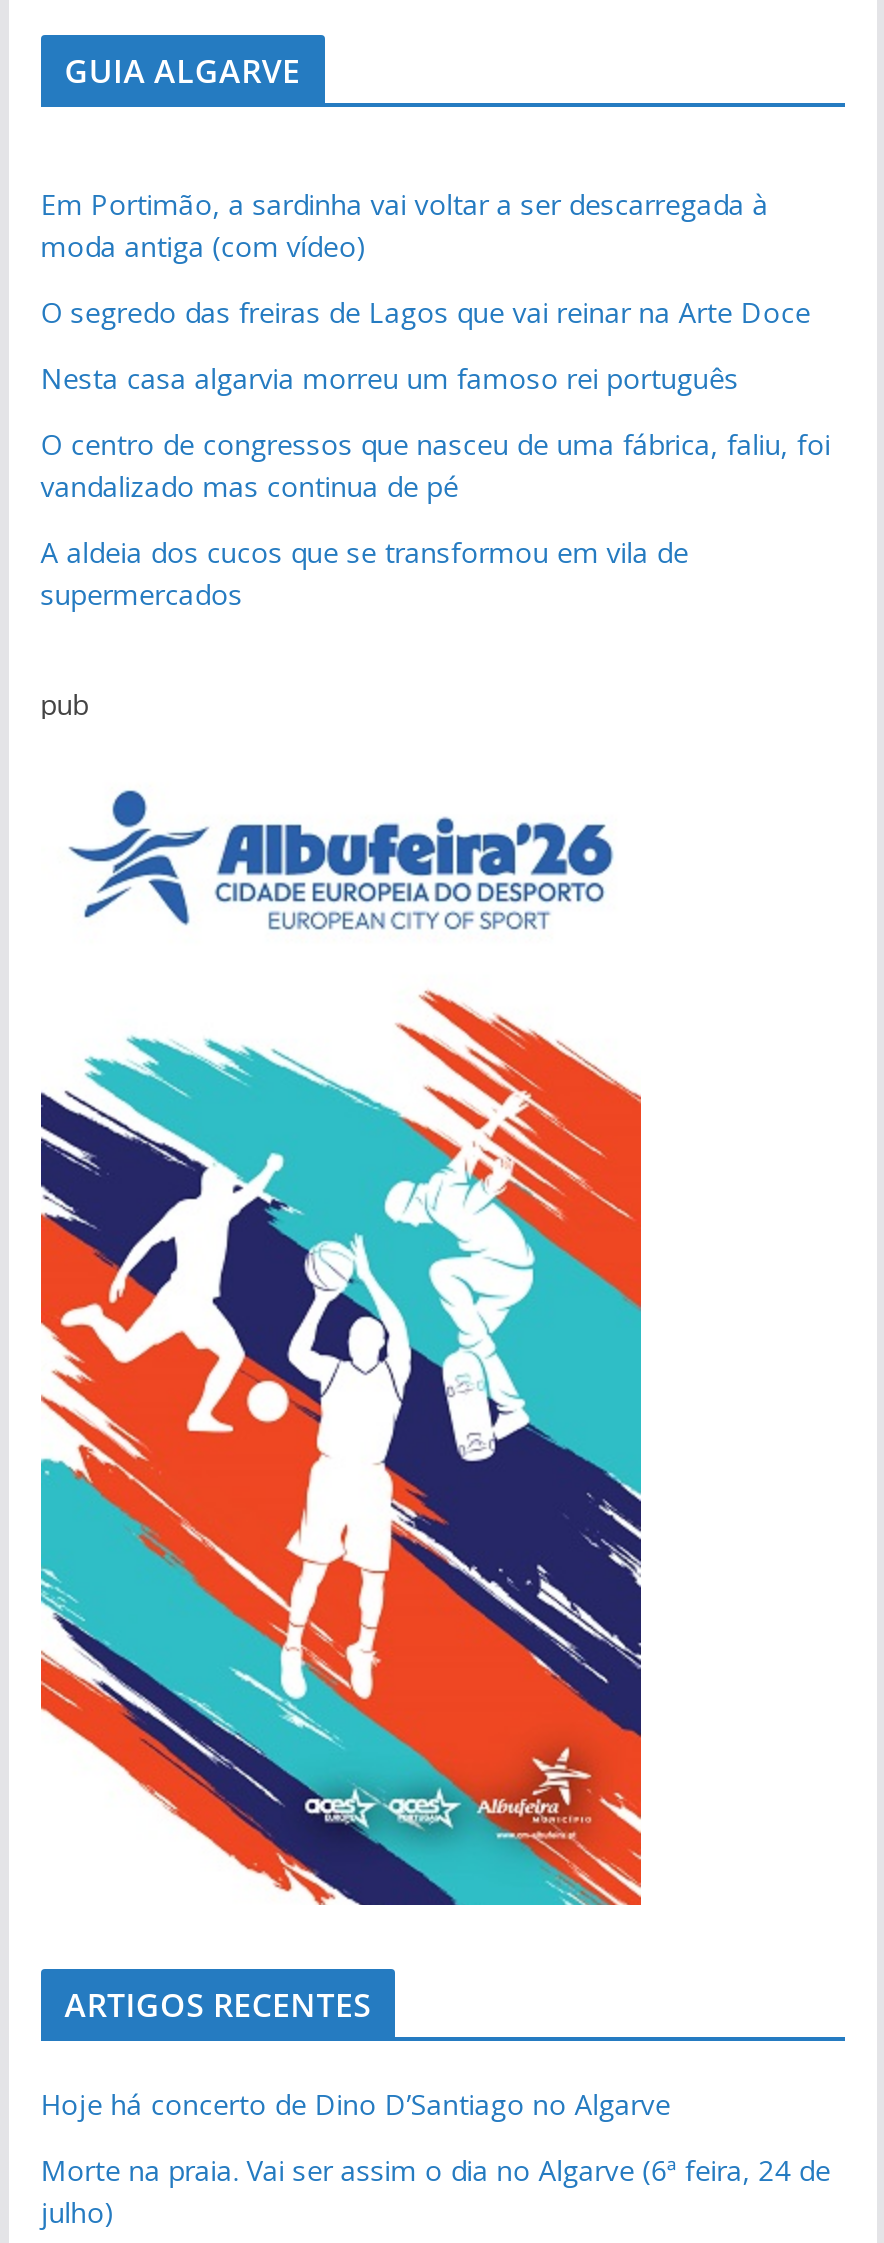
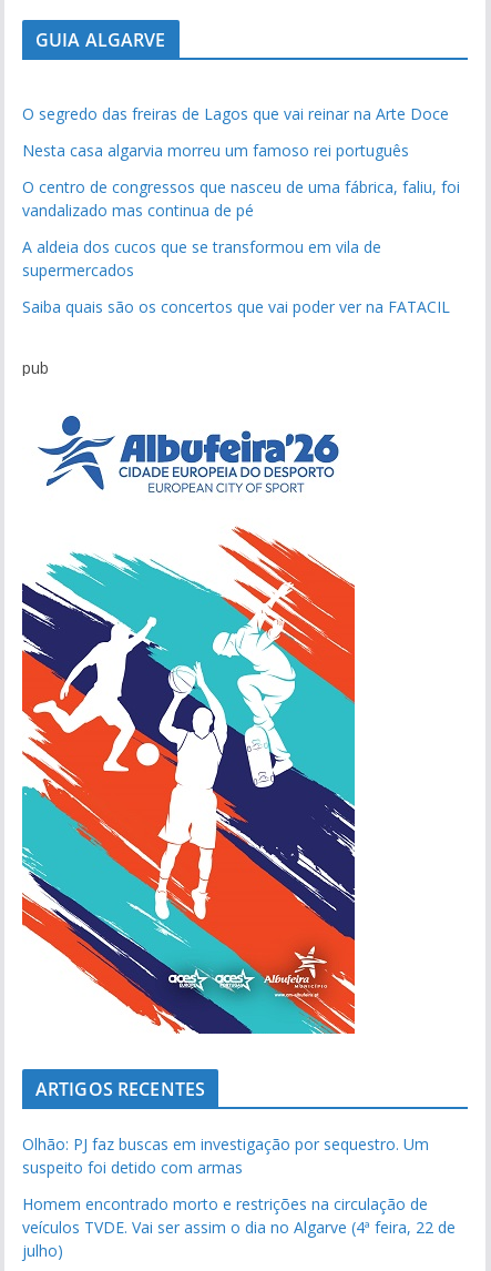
[40,184,768,264] Em Portimão, a sardinha vai voltar a ser descarregada à | moda antiga (com vídeo) -> none
moved [40,292,830,612] -> [22,103,460,281]: O segredo das freiras de Lagos que vai reinar na Arte Doce | Nesta casa algarvia morreu um famoso rei português | O centro de congressos que nasceu de uma fábrica, faliu, foi | vandalizado mas continua de pé | A aldeia dos cucos que se transformou em vila de | supermercados
none -> [22,296,450,317] Saiba quais são os concertos que vai poder ver na FATACIL
moved [40,684,617,2026] -> [22,357,341,1102]: [image] | pub | ARTIGOS RECENTES
[40,2084,670,2122] Hoje há concerto de Dino D’Santiago no Algarve -> [22,1134,429,1178] Olhão: PJ faz buscas em investigação por sequestro. Um | suspeito foi detido com armas
[40,2150,830,2188] Morte na praia. Vai ser assim o dia no Algarve (6ª feira, 24 de -> [22,1194,455,1238] Homem encontrado morto e restrições na circulação de | veículos TVDE. Vai ser assim o dia no Algarve (4ª feira, 22 de

